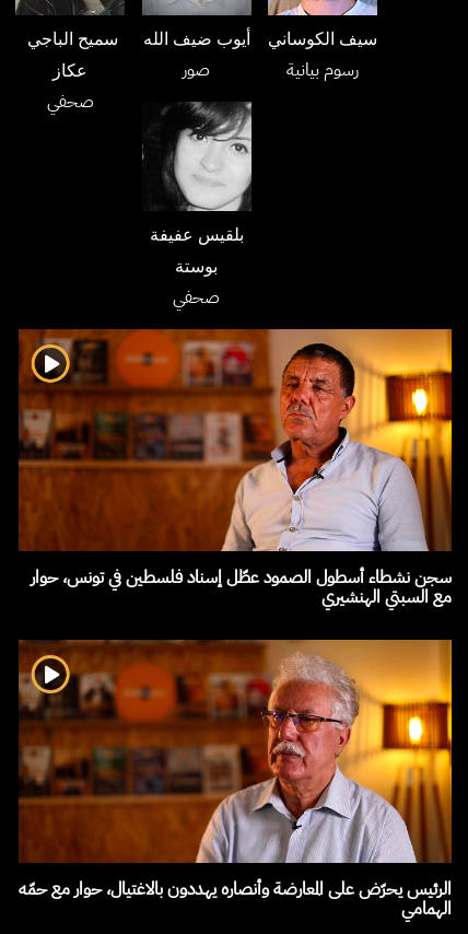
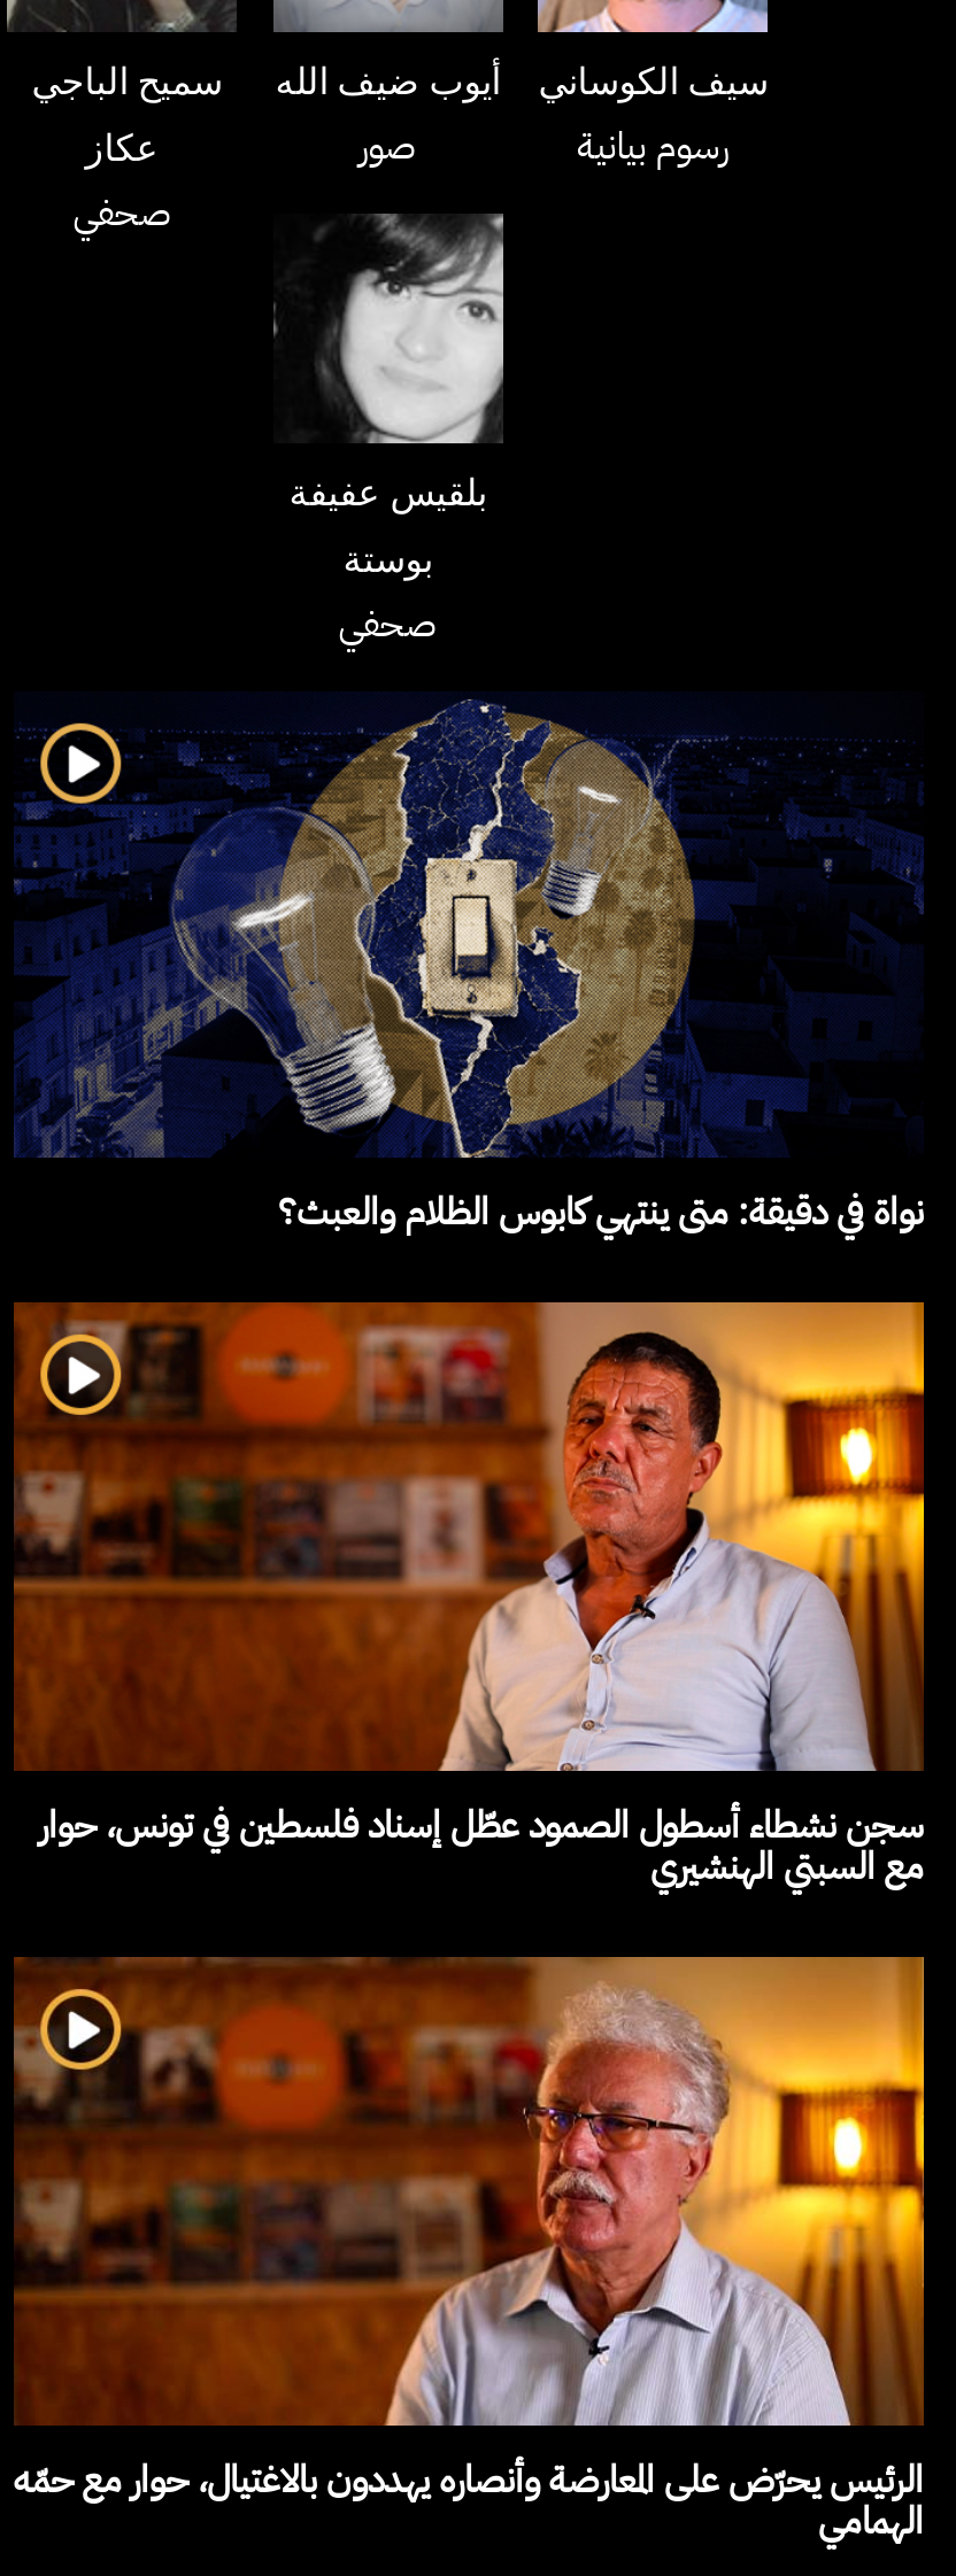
none -> [14,691,924,1241] [image] | نواة في دقيقة: متى ينتهي كابوس الظلام والعبث؟

